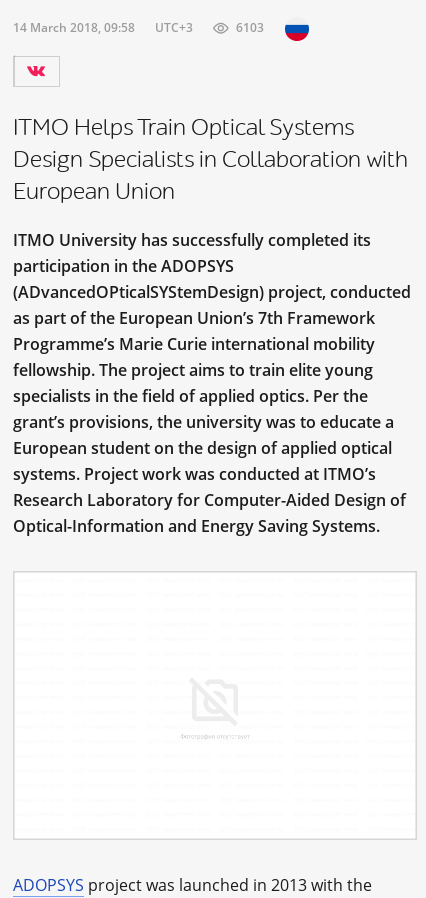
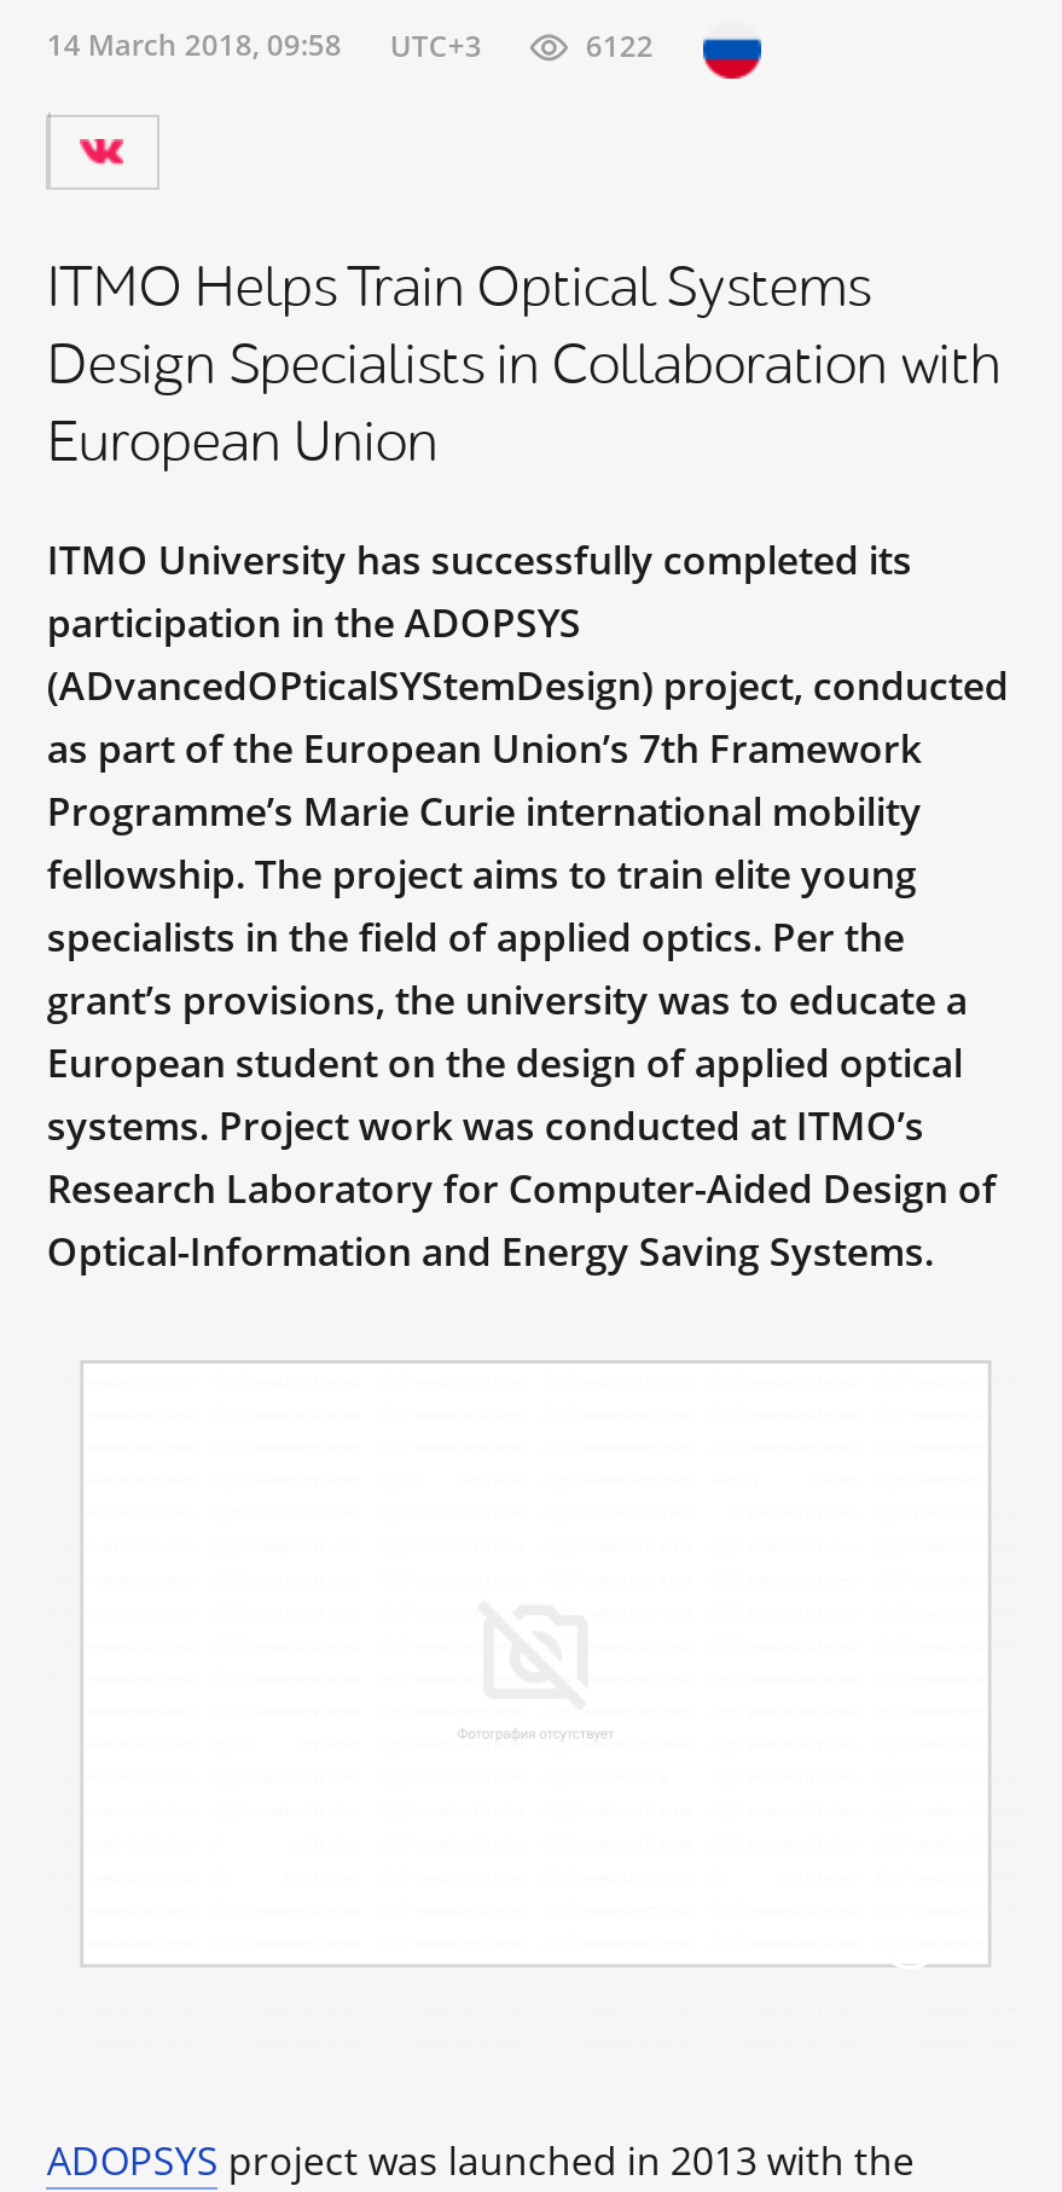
[236,19,264,36] 6103 -> [586,25,653,66] 6122

